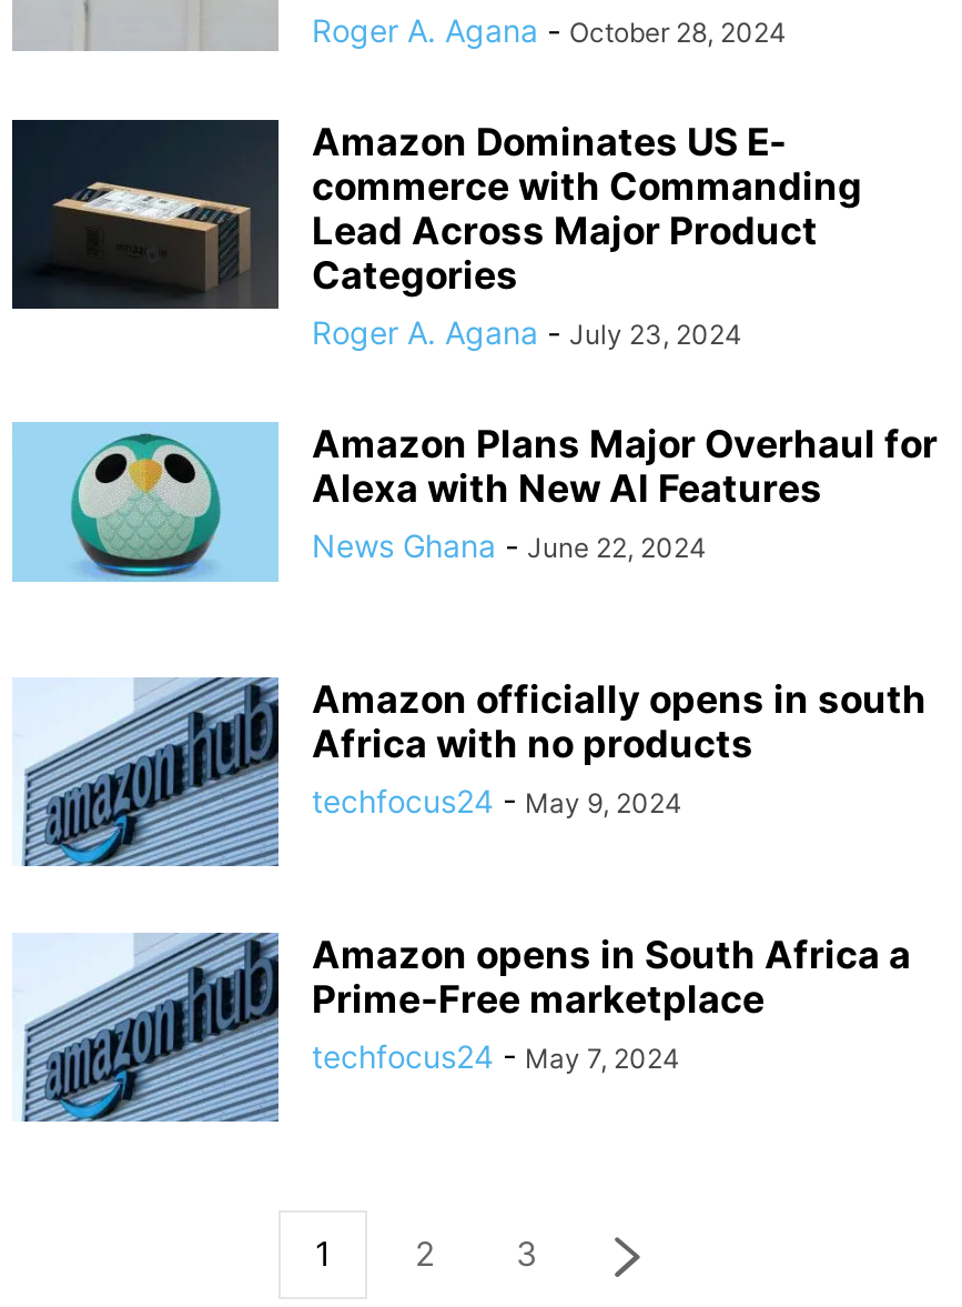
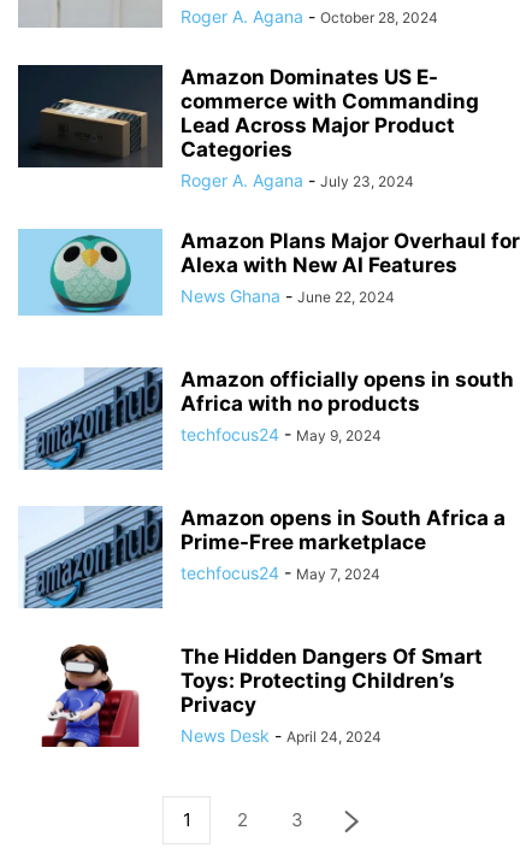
none -> [40,643,483,748] [image] | The Hidden Dangers Of Smart | Toys: Protecting Children’s | Privacy | News Desk - April 24, 2024

